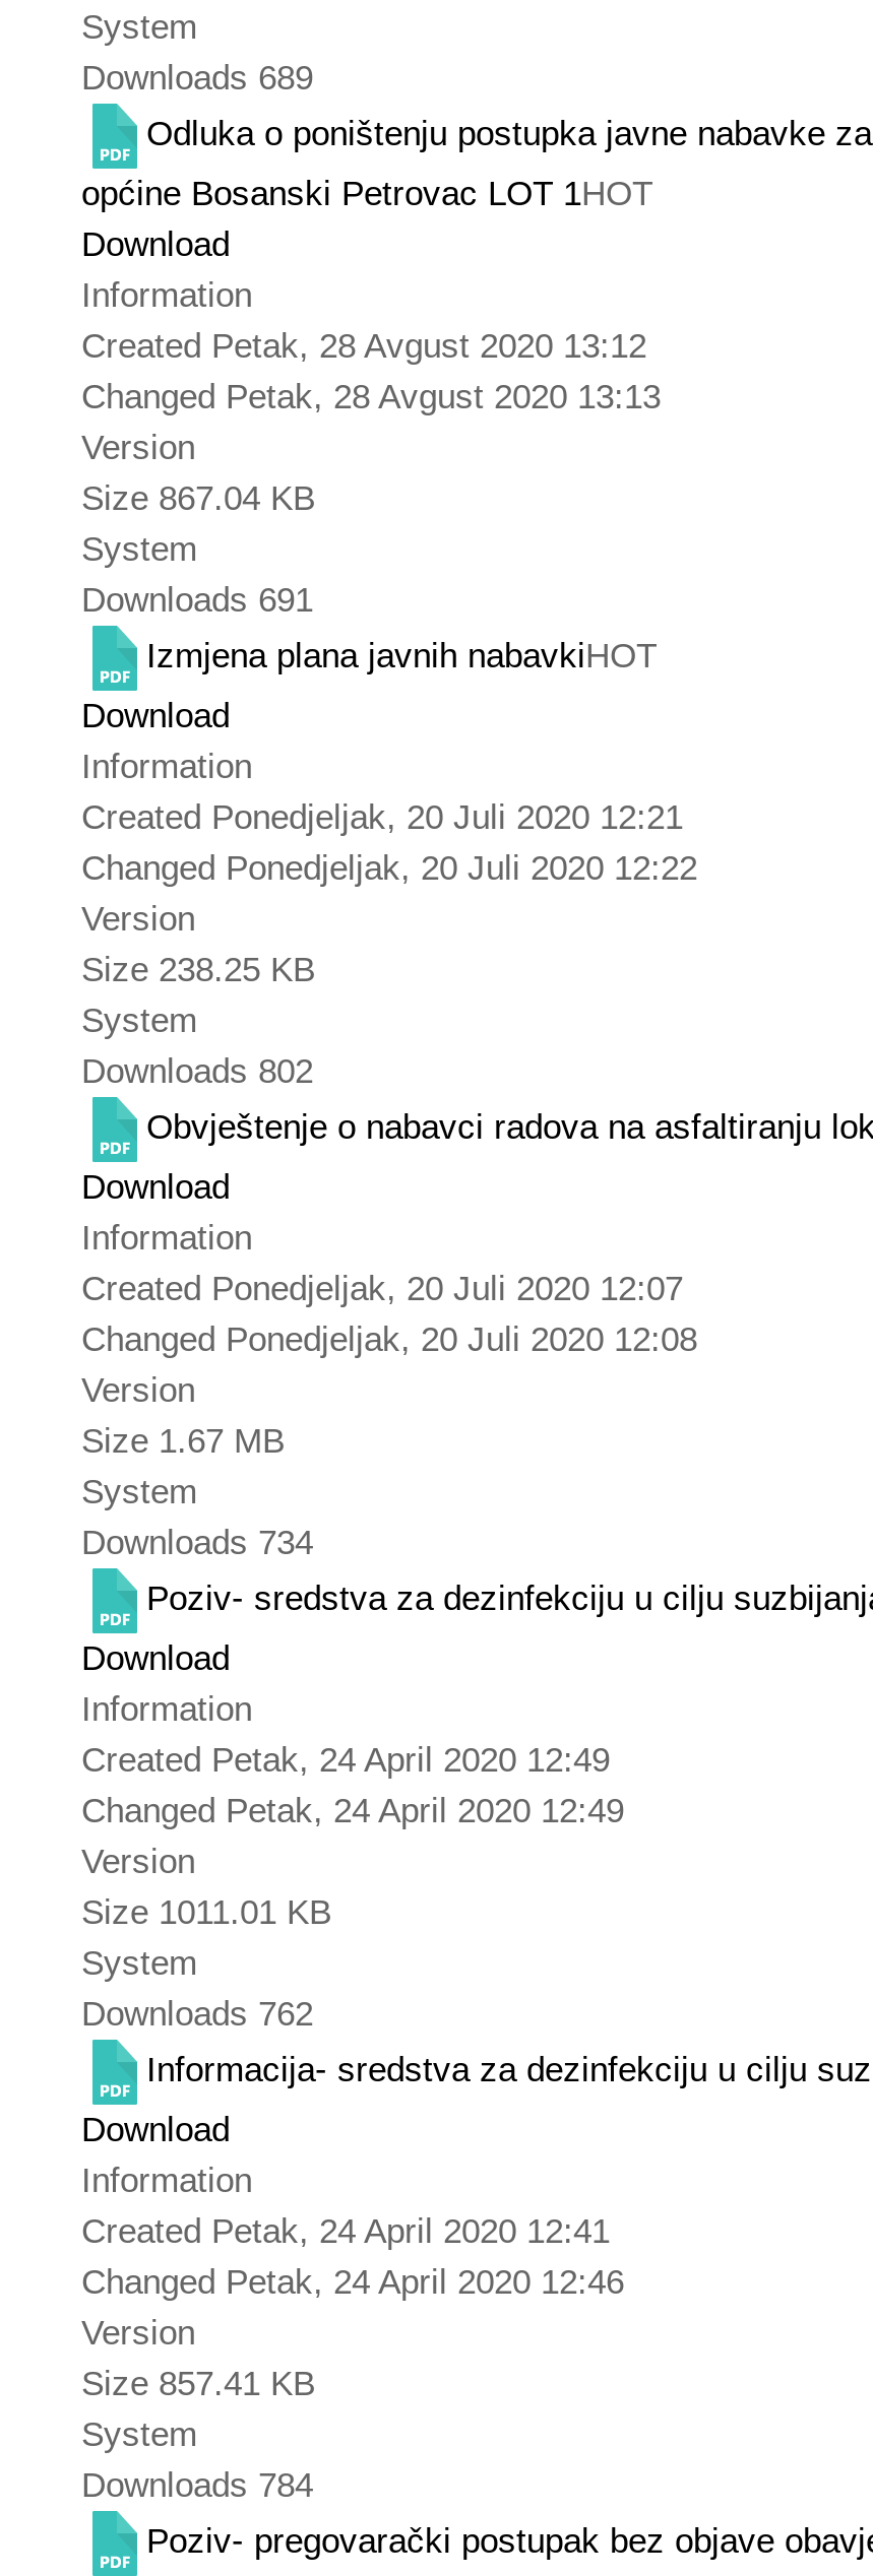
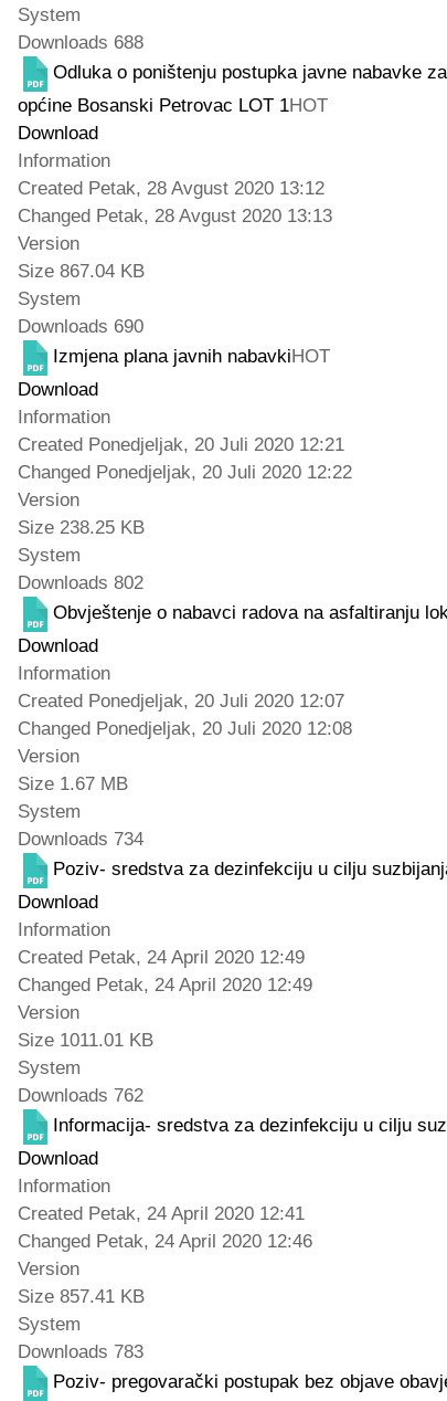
[81,58,313,97] Downloads 689 -> [17,32,143,53] Downloads 688
[81,580,313,619] Downloads 691 -> [17,316,143,337] Downloads 690
[81,2465,313,2504] Downloads 784 -> [17,1341,143,1362] Downloads 783

